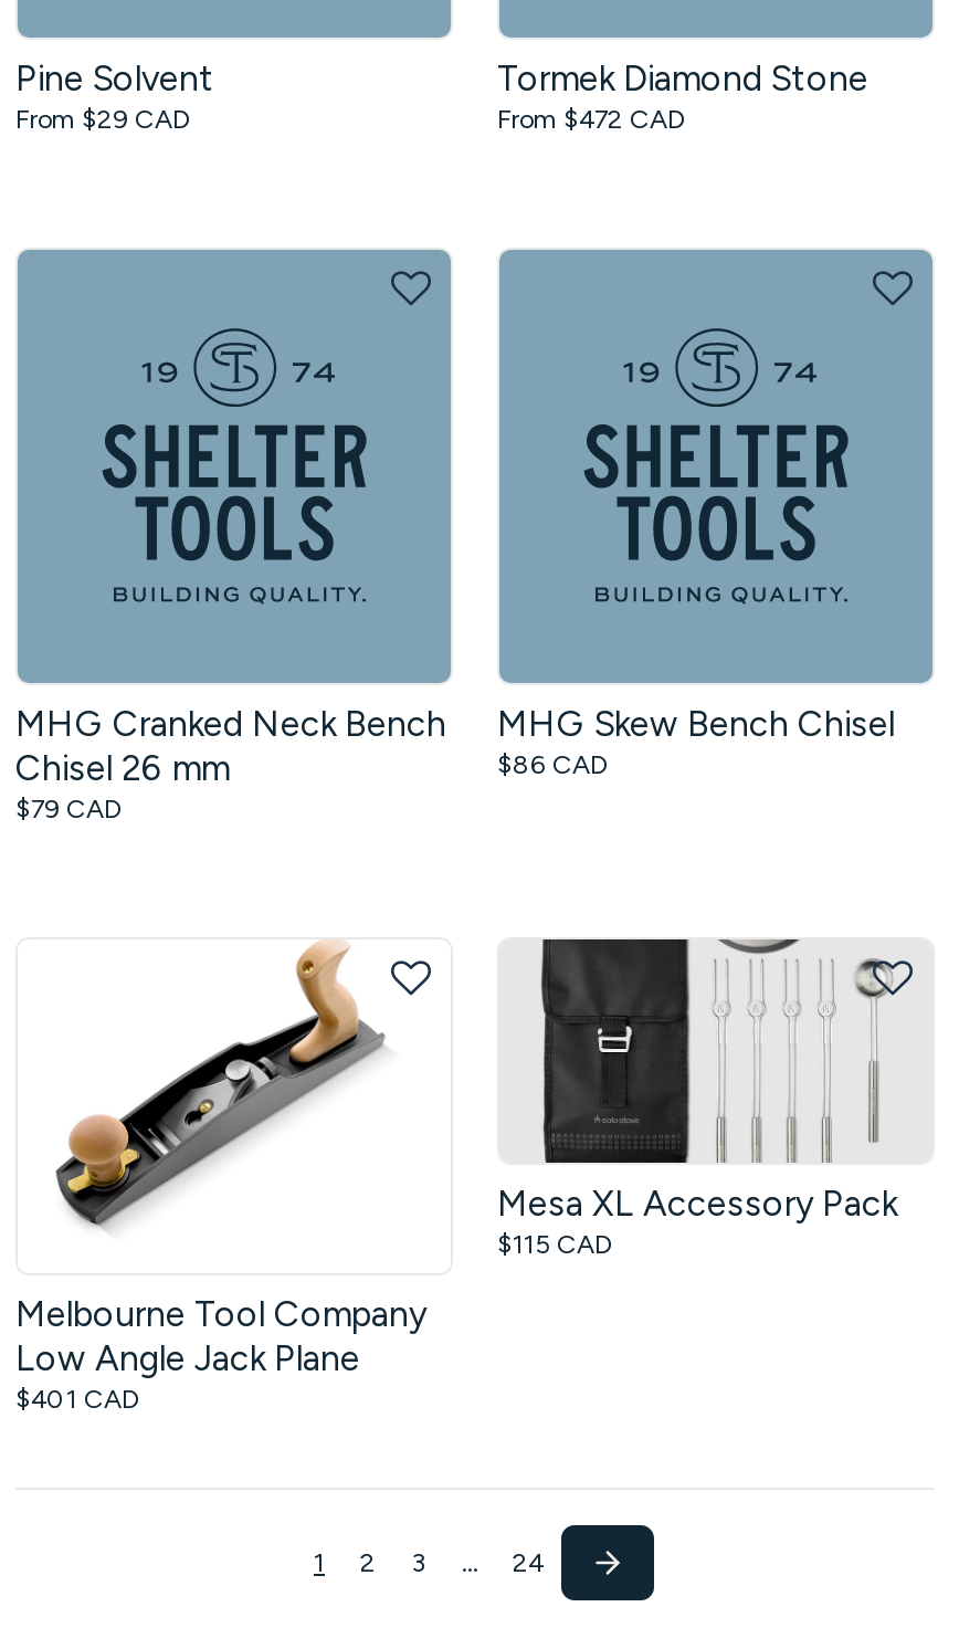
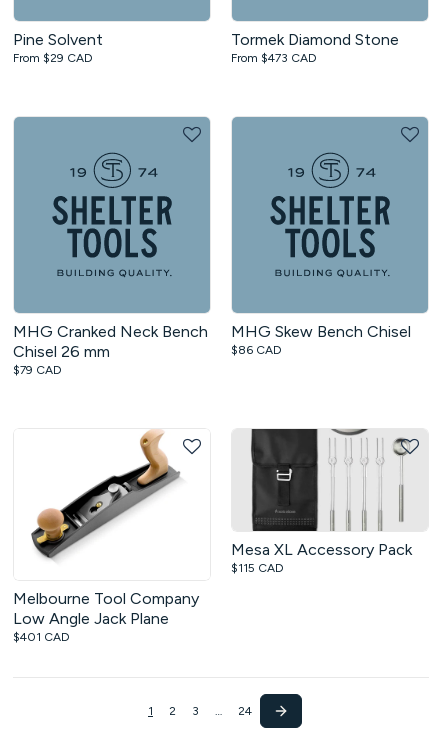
[497,103,687,134] From $472 CAD -> [231,51,317,65] From $473 CAD

